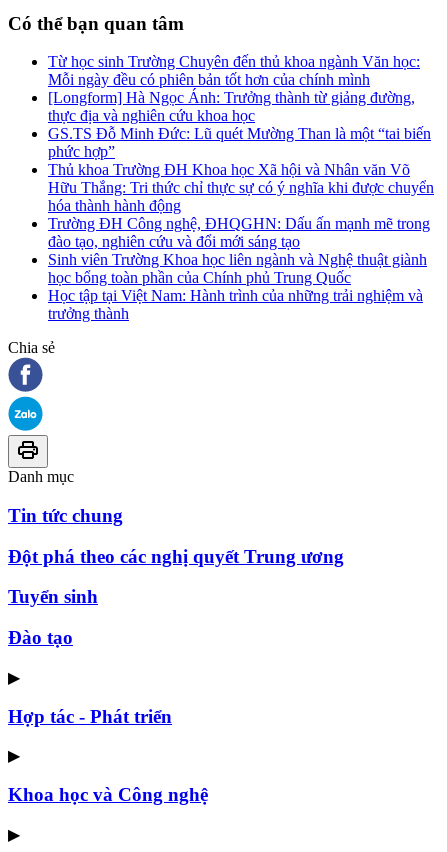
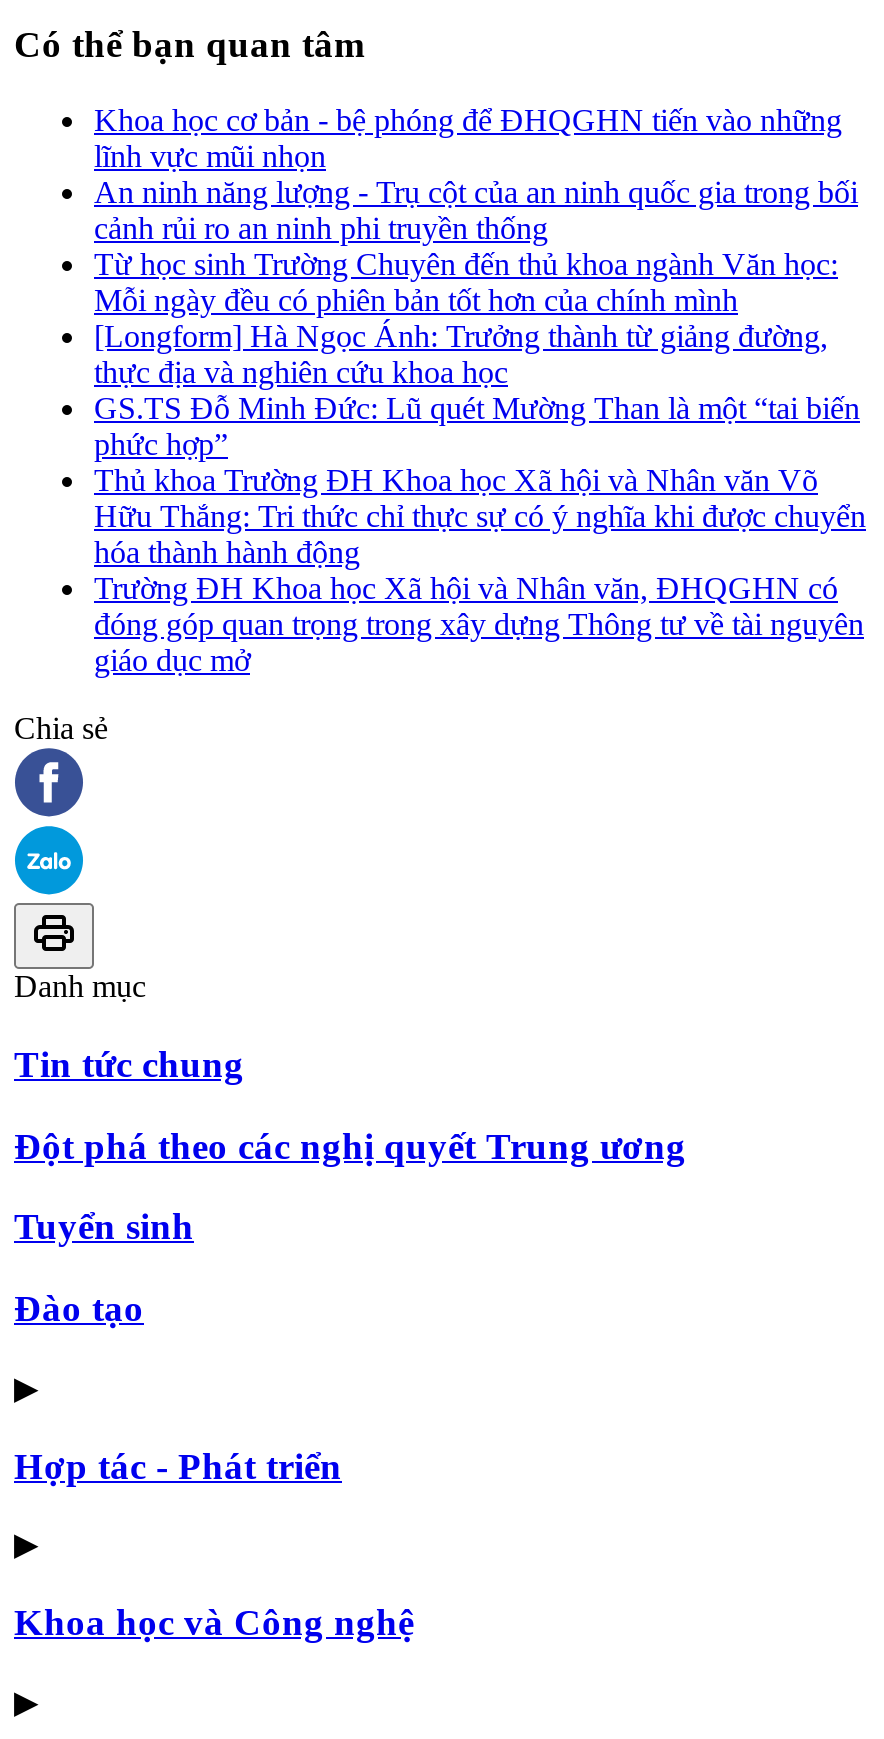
none -> [94,104,858,246] Khoa học cơ bản - bệ phóng để ĐHQGHN tiến vào những | lĩnh vực mũi nhọn | An ninh năng lượng - Trụ cột của an ninh quốc gia trong bối | cảnh rủi ro an ninh phi truyền thống
moved [48,53,434,214] -> [94,248,866,570]: Từ học sinh Trường Chuyên đến thủ khoa ngành Văn học: | Mỗi ngày đều có phiên bản tốt hơn của chính mình | [Longform] Hà Ngọc Ánh: Trưởng thành từ giảng đường, | ... | Hữu Thắng: Tri thức chỉ thực sự có ý nghĩa khi được chuyển | hóa thành hành động
[48,215,430,322] Trường ĐH Công nghệ, ĐHQGHN: Dấu ấn mạnh mẽ trong | đào tạo, nghiên cứu và đổi mới sáng tạo | Sinh viên Trường Khoa học liên ngành và Nghệ thuật giành | học bổng toàn phần của Chính phủ Trung Quốc | Học tập tại Việt Nam: Hành trình của những trải nghiệm và | trưởng thành -> [94,572,864,678] Trường ĐH Khoa học Xã hội và Nhân văn, ĐHQGHN có | đóng góp quan trọng trong xây dựng Thông tư về tài nguyên | giáo dục mở

